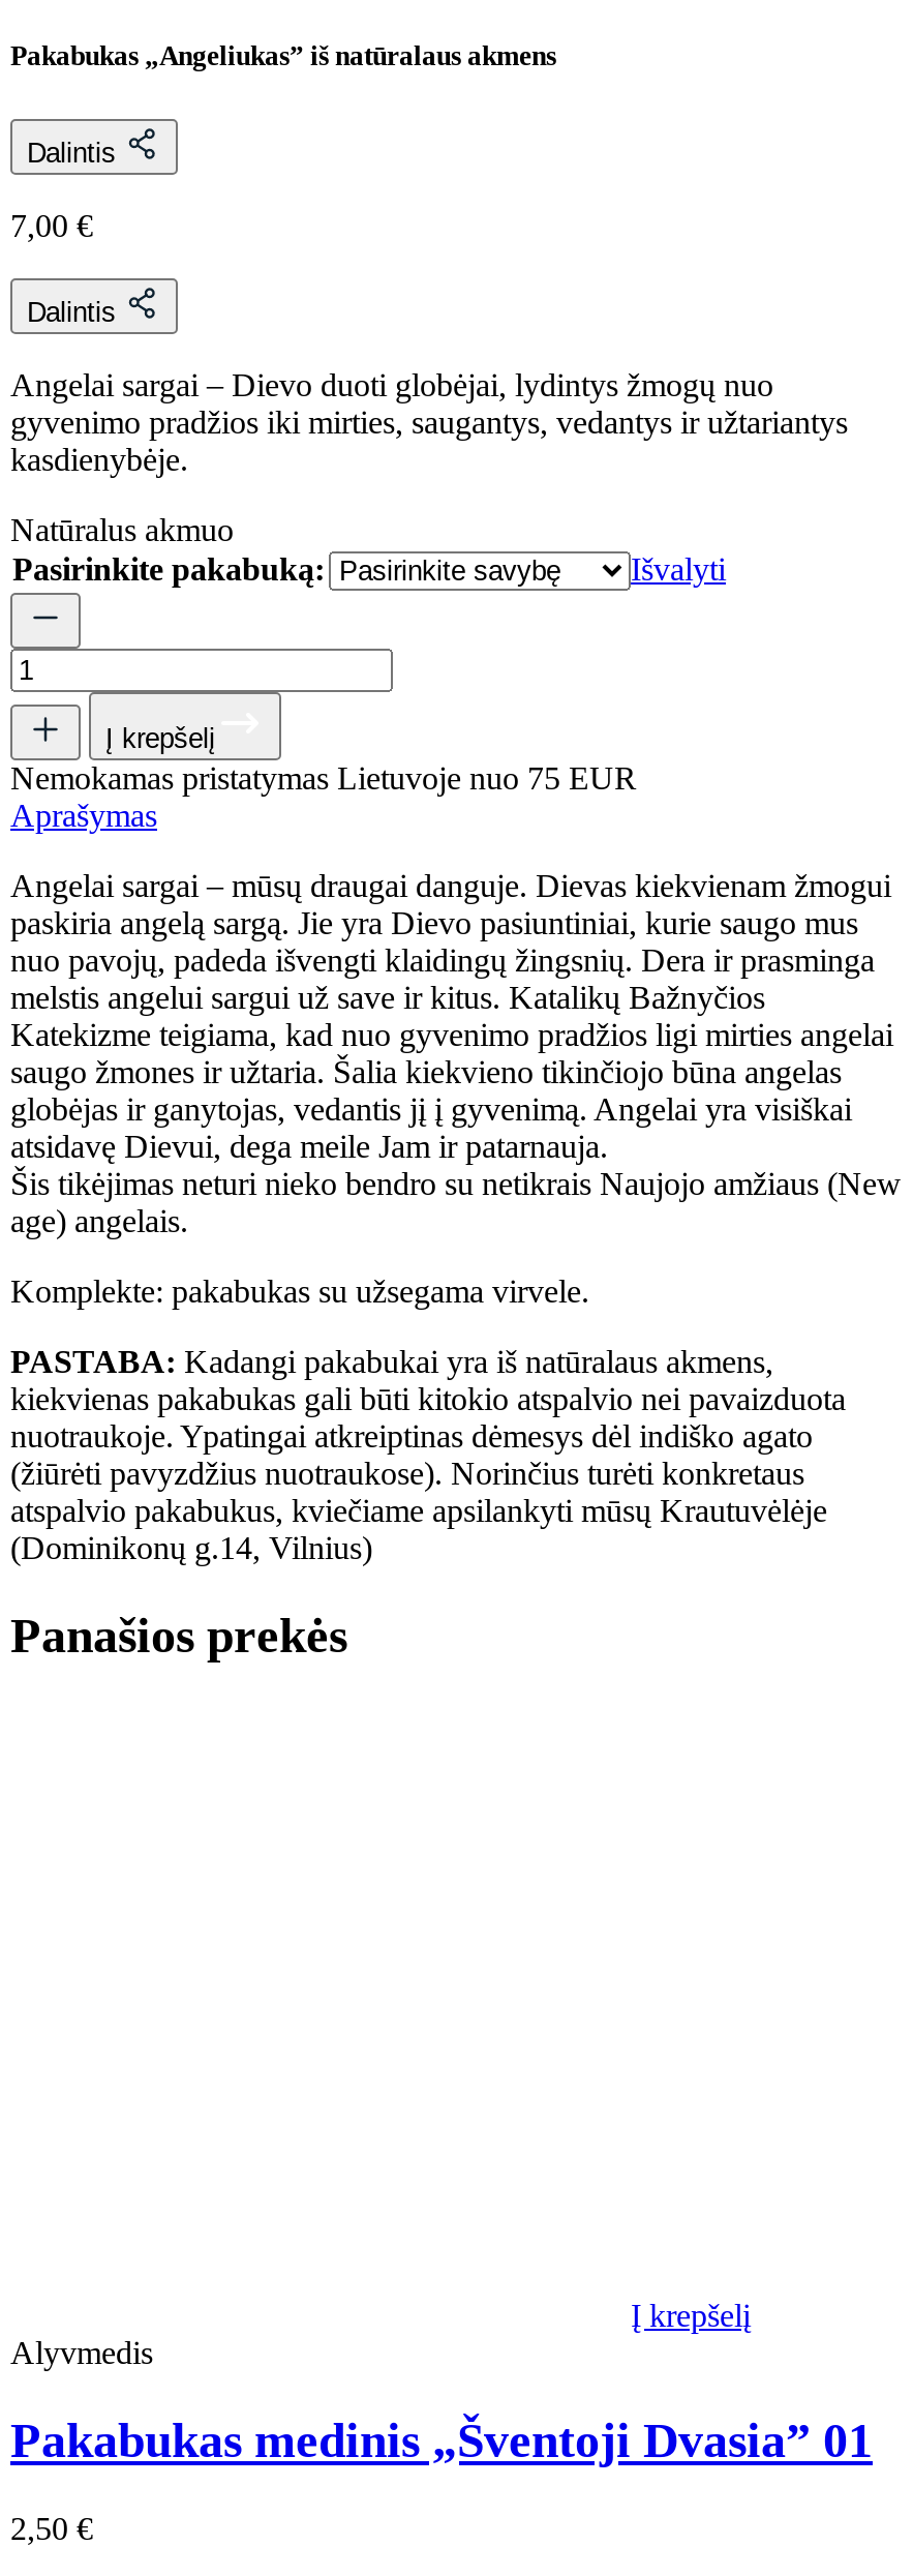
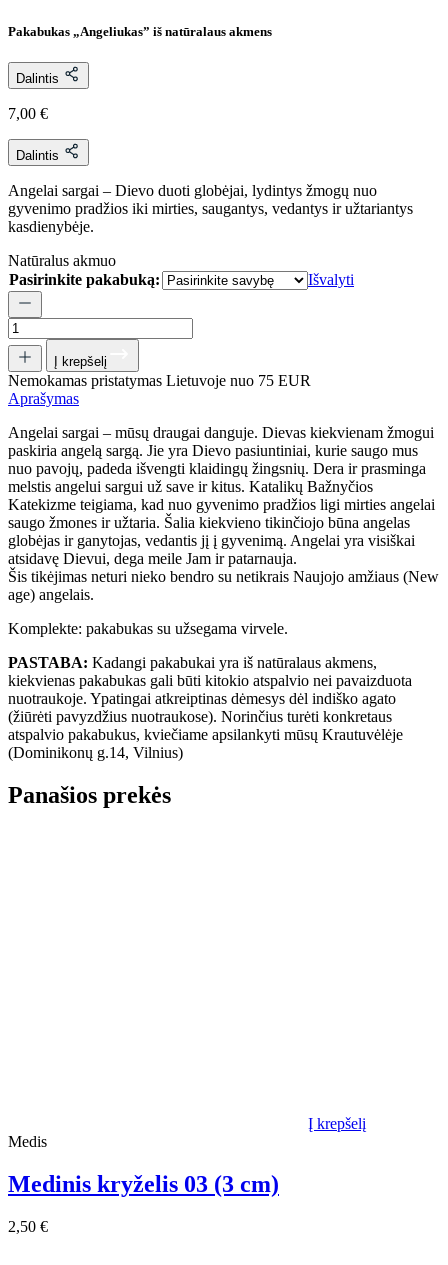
[10,2335,153,2371] Alyvmedis -> [8,1133,47,1150] Medis
[10,2414,873,2468] Pakabukas medinis „Šventoji Dvasia” 01 -> [8,1171,279,1197] Medinis kryželis 03 (3 cm)

